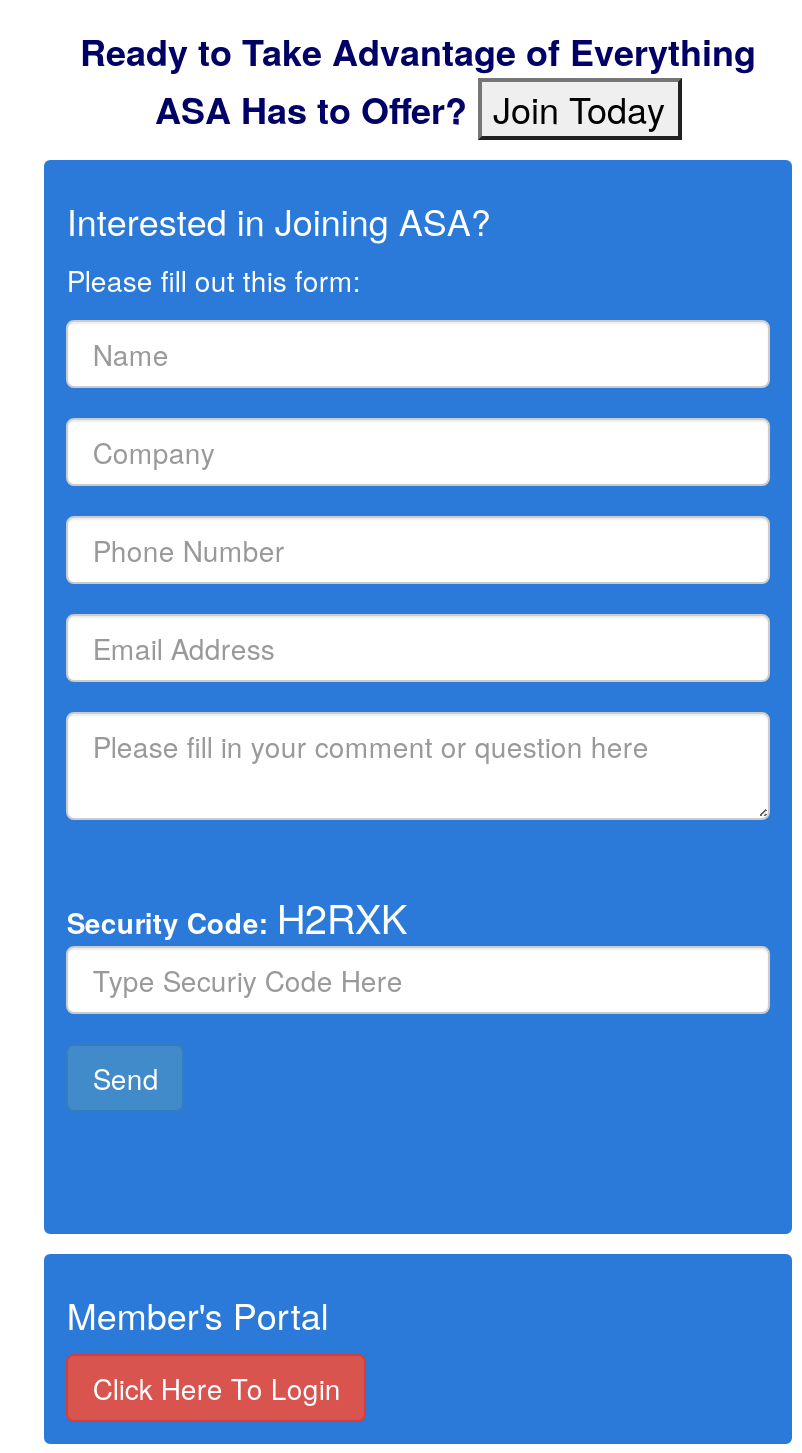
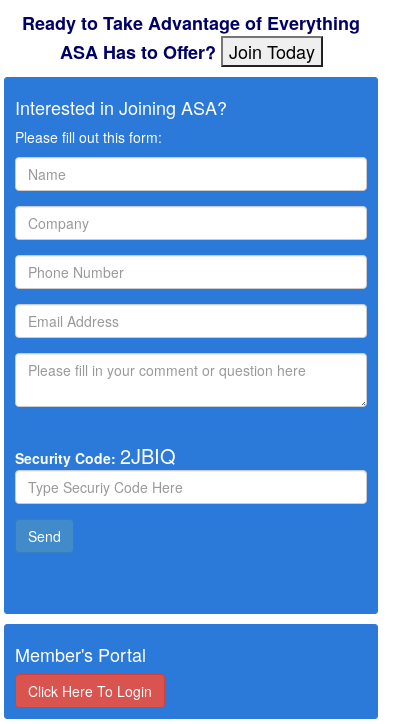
[67,889,407,947] Security Code: H2RXK -> [15,441,176,470] Security Code: 2JBIQ

